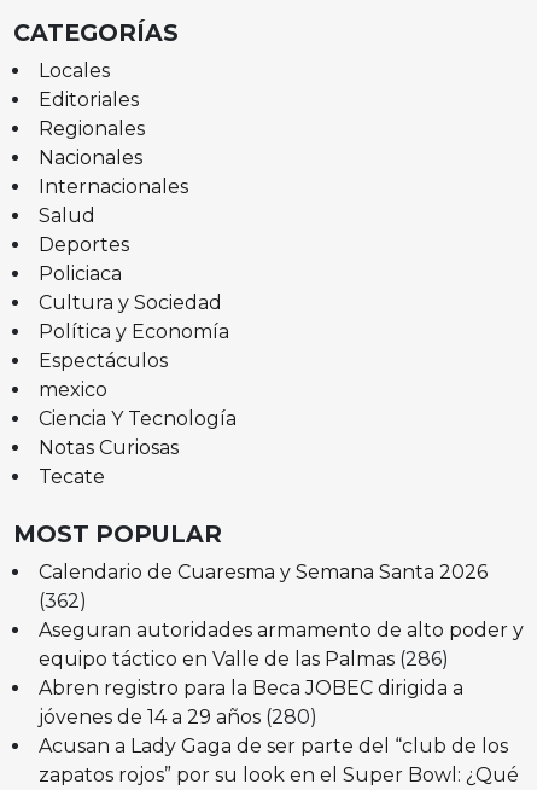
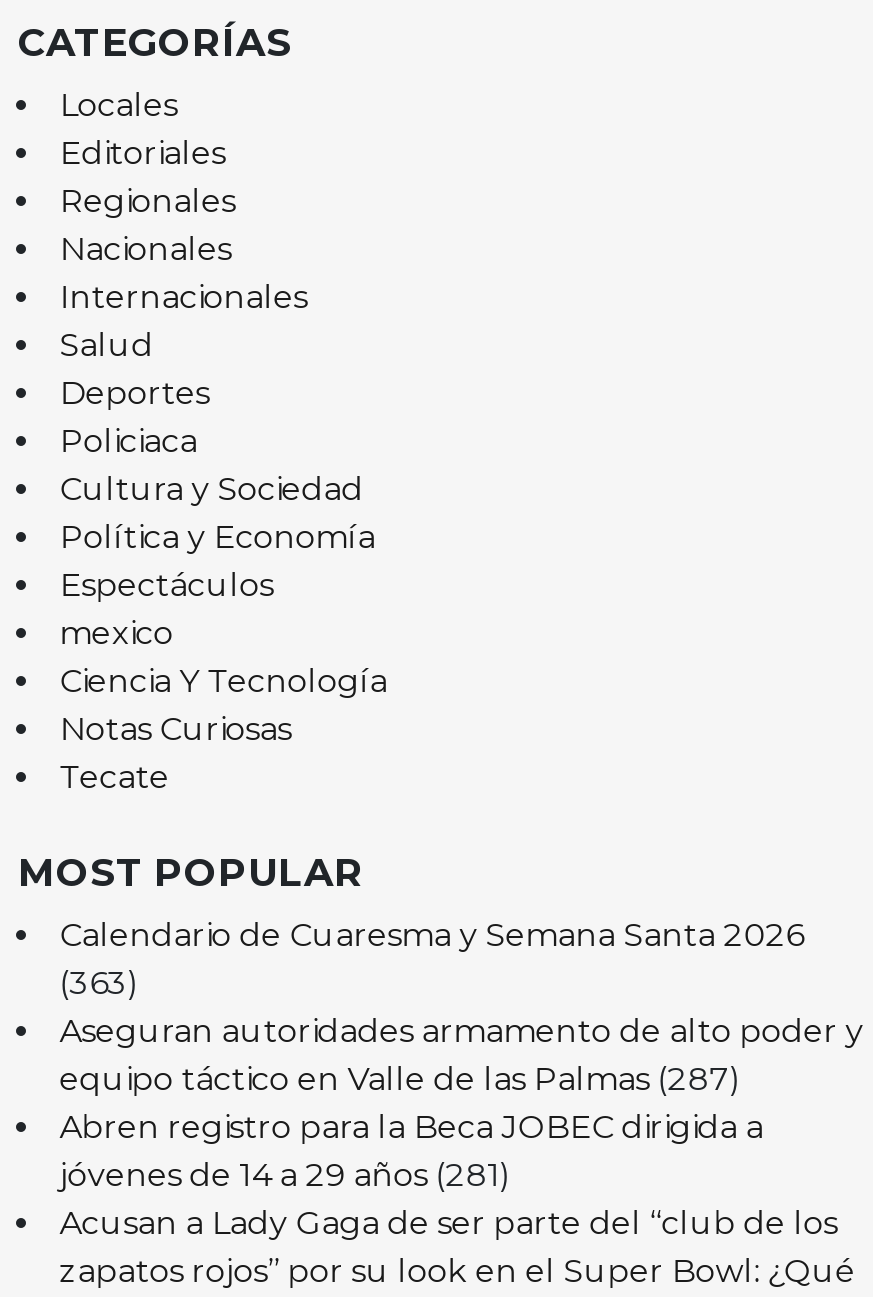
[38,589,87,612] (362) -> [60,964,140,1002] (363)
[38,647,449,670] equipo táctico en Valle de las Palmas (286) -> [60,1060,742,1098] equipo táctico en Valle de las Palmas (287)
[38,705,317,728] jóvenes de 14 a 29 años (280) -> [60,1156,512,1194] jóvenes de 14 a 29 años (281)

